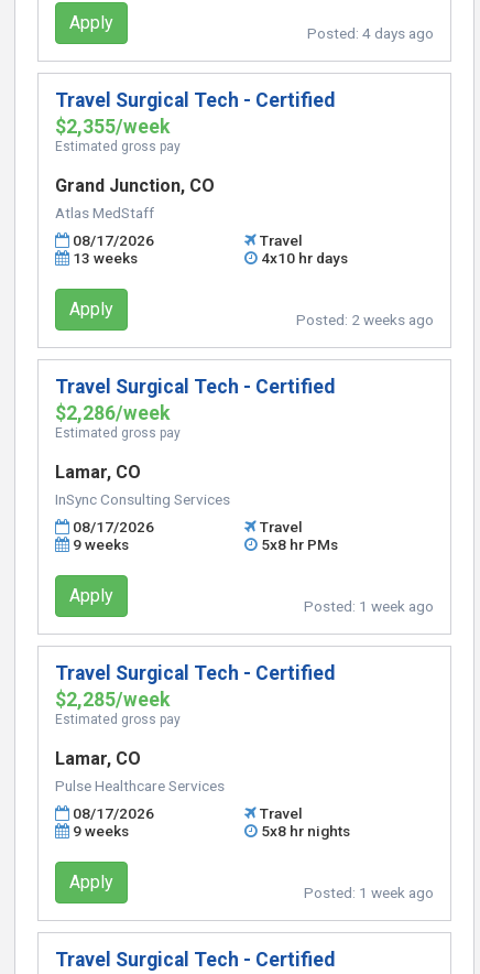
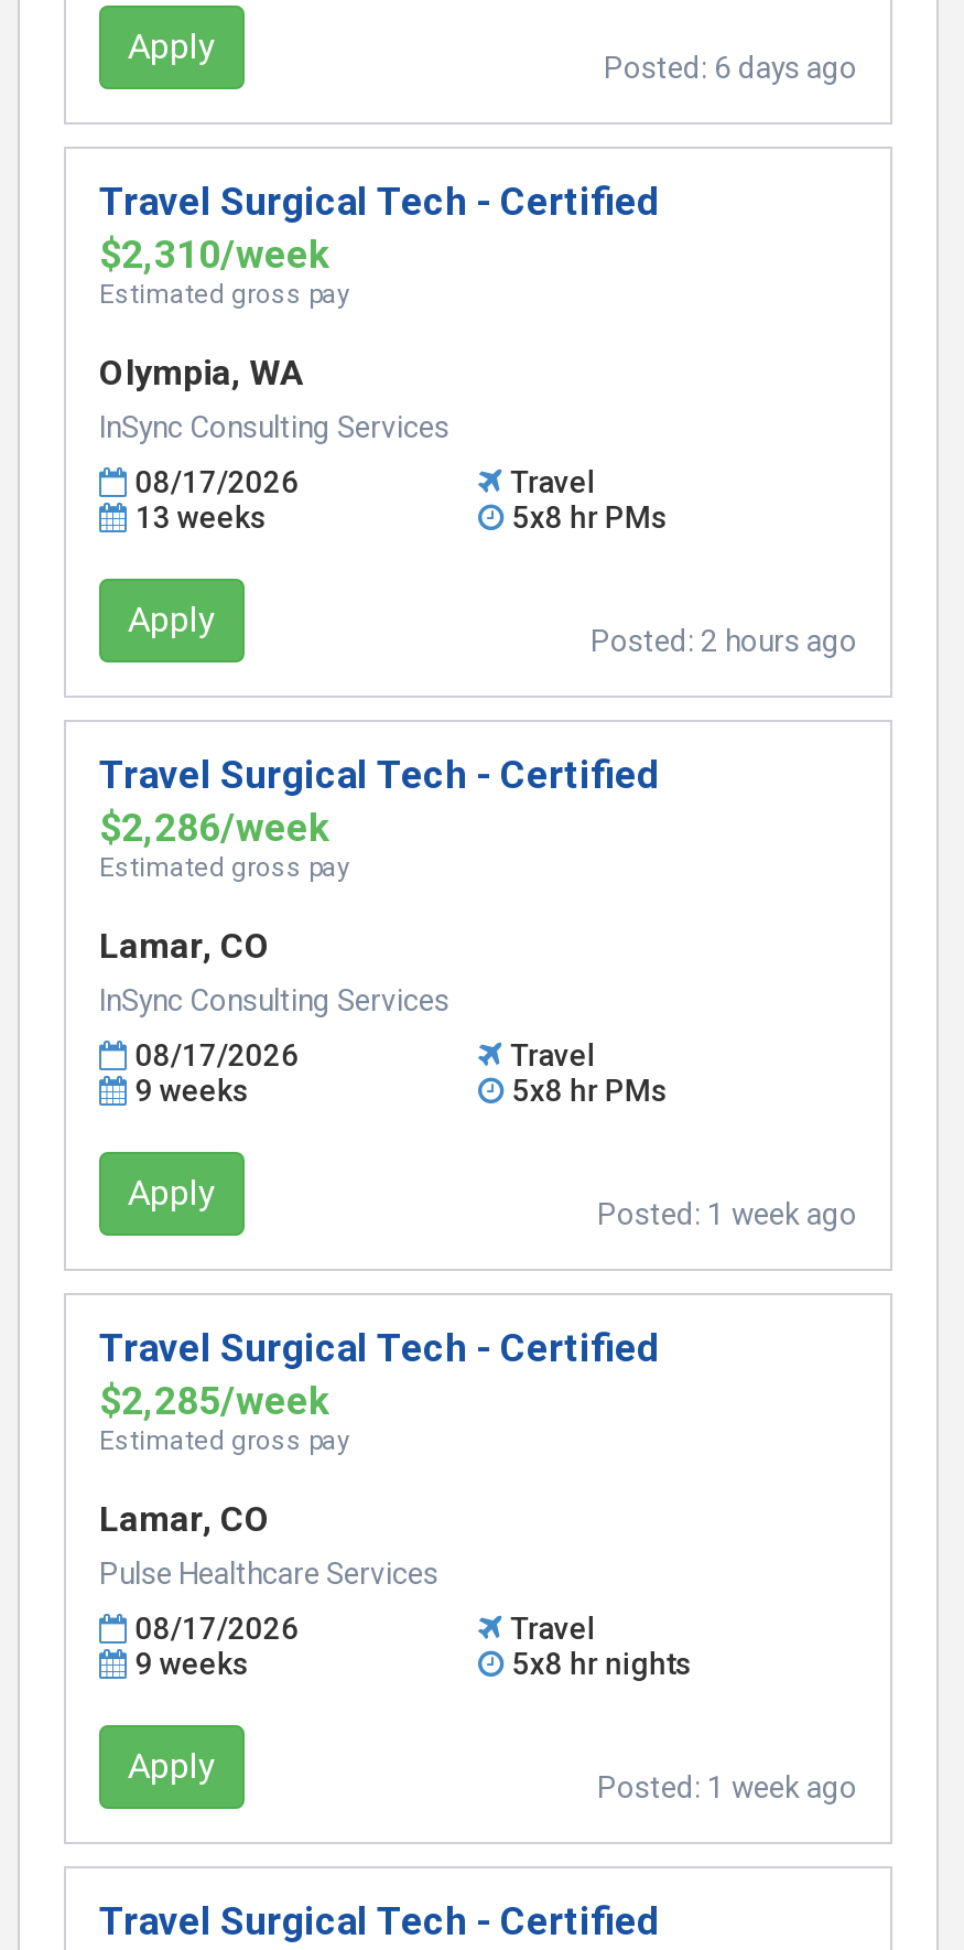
[307,24,434,42] Posted: 4 days ago -> [604,50,857,85] Posted: 6 days ago
[55,116,170,138] $2,355/week -> [99,233,328,277] $2,310/week
[55,175,215,221] Grand Junction, CO | Atlas MedStaff -> [99,352,449,444] Olympia, WA | InSync Consulting Services
[261,249,348,267] 4x10 hr days -> [512,499,666,535] 5x8 hr PMs
[296,311,434,328] Posted: 2 weeks ago -> [591,623,857,658] Posted: 2 hours ago

